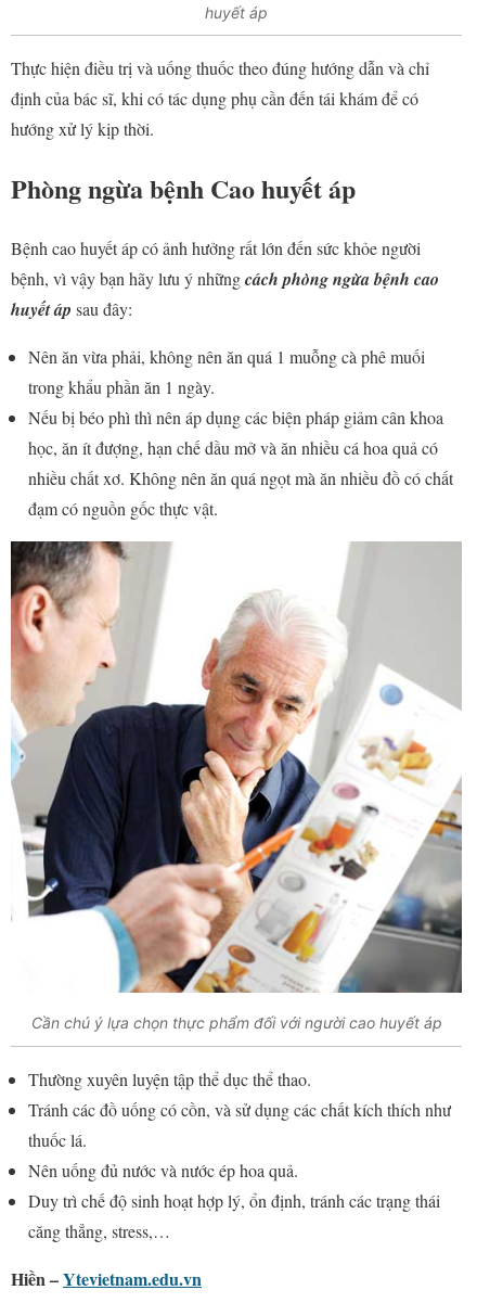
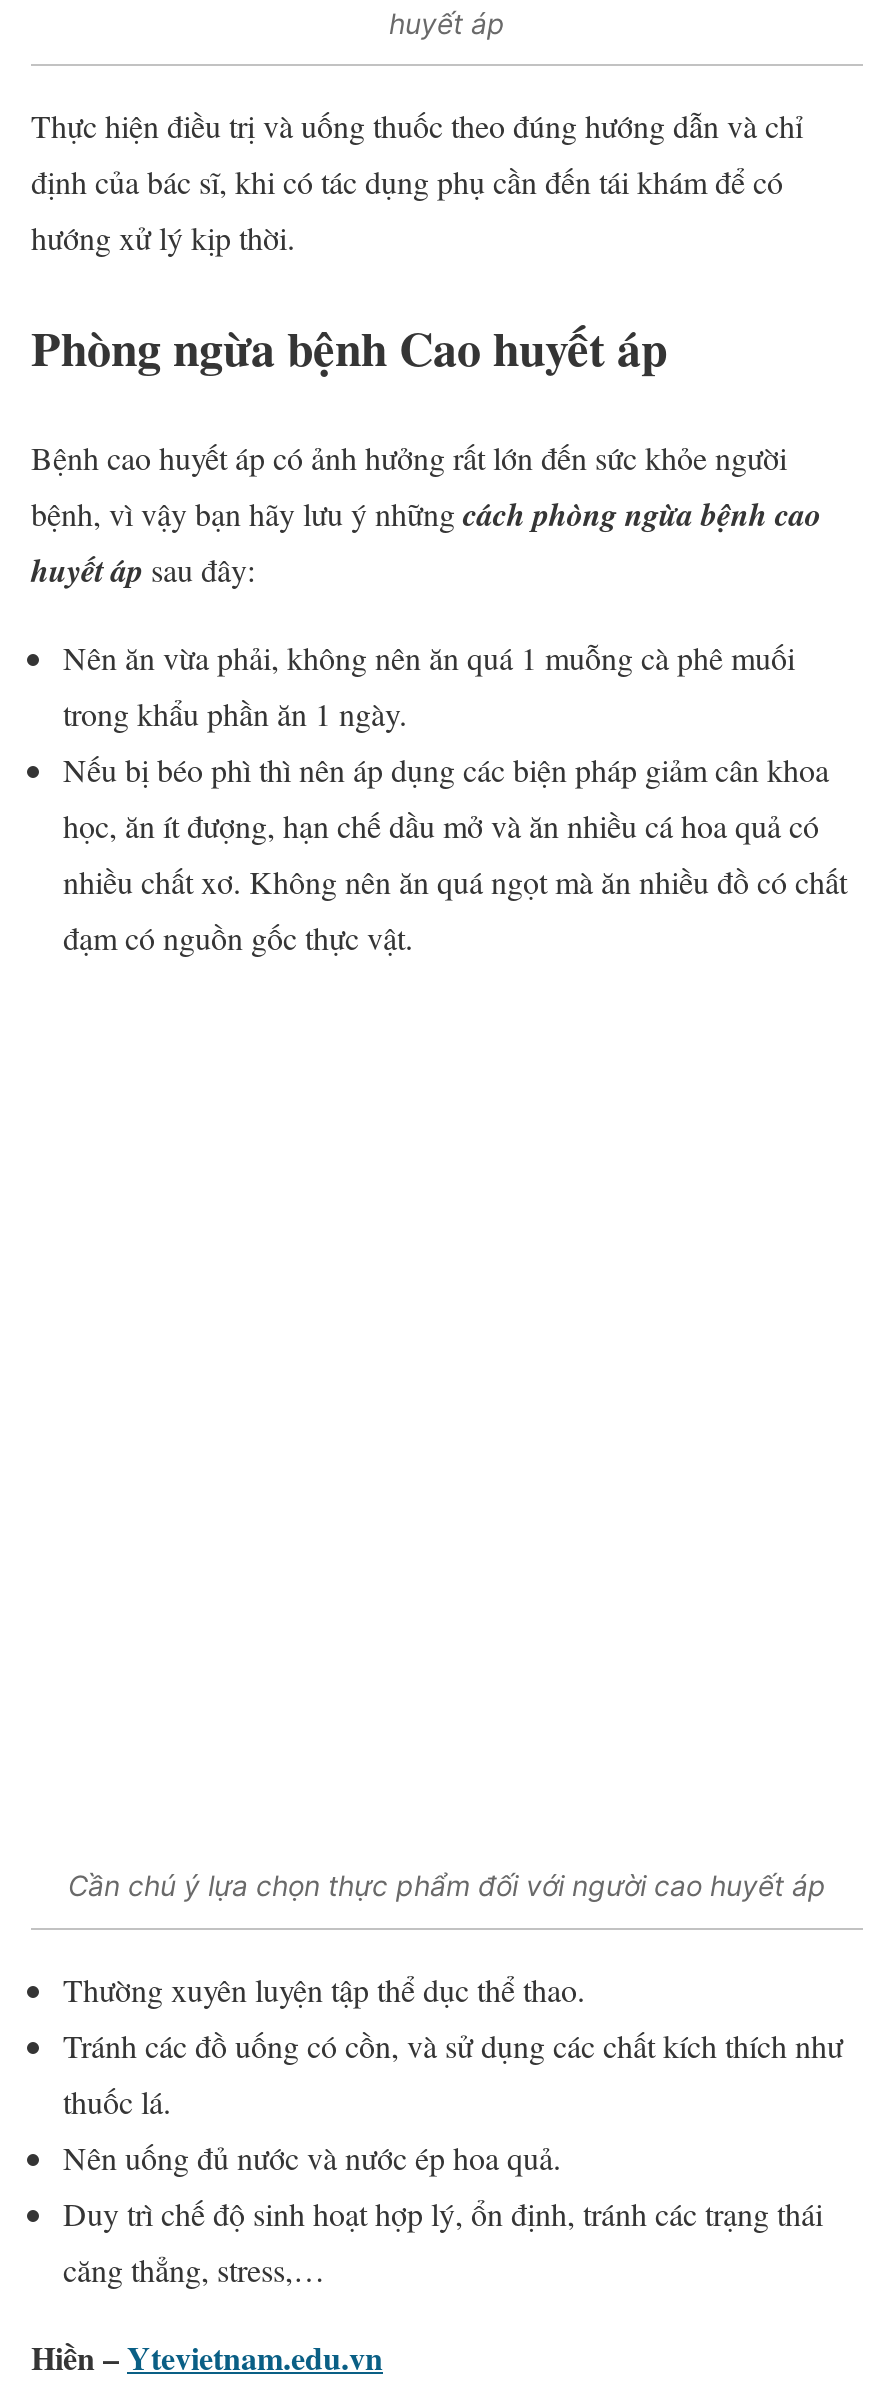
[10,540,463,994] [image] -> none

